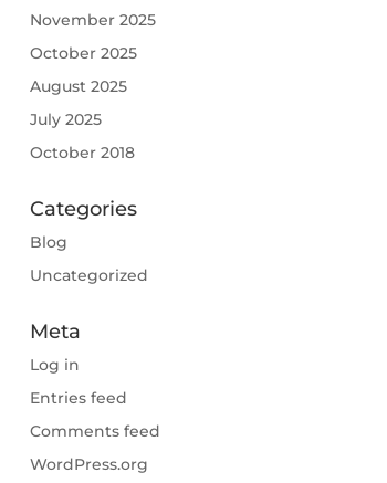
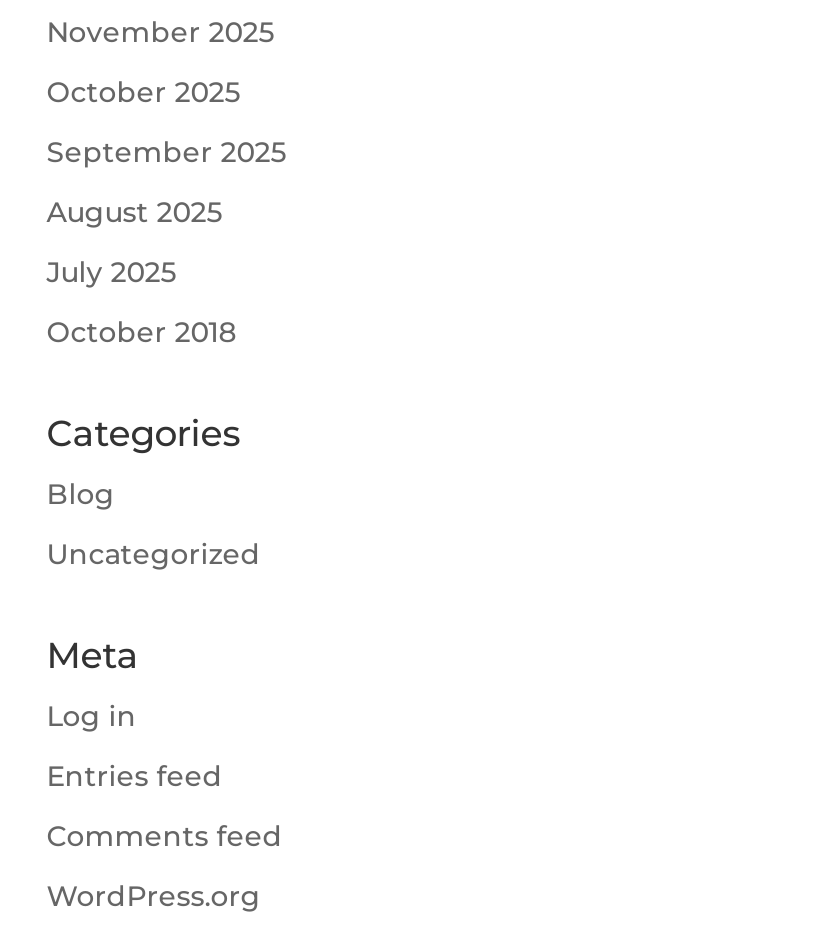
none -> [47,134,287,170] September 2025

